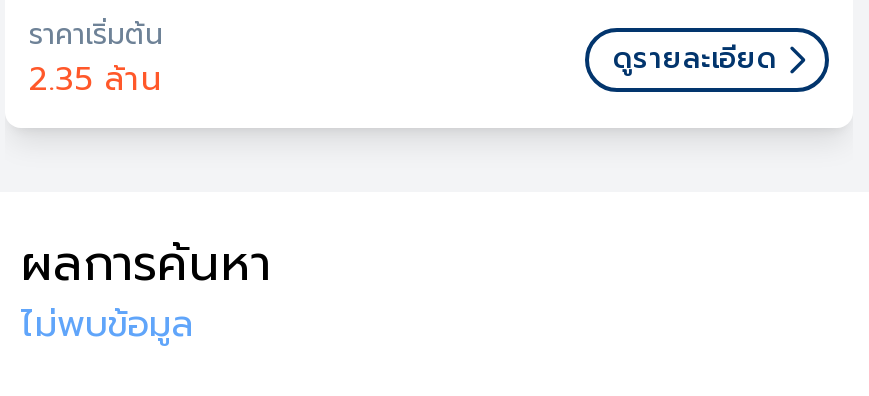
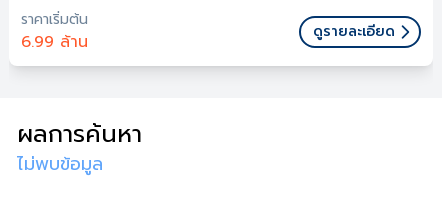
[29,56,161,104] 2.35 ล้าน -> [21,30,88,54] 6.99 ล้าน

